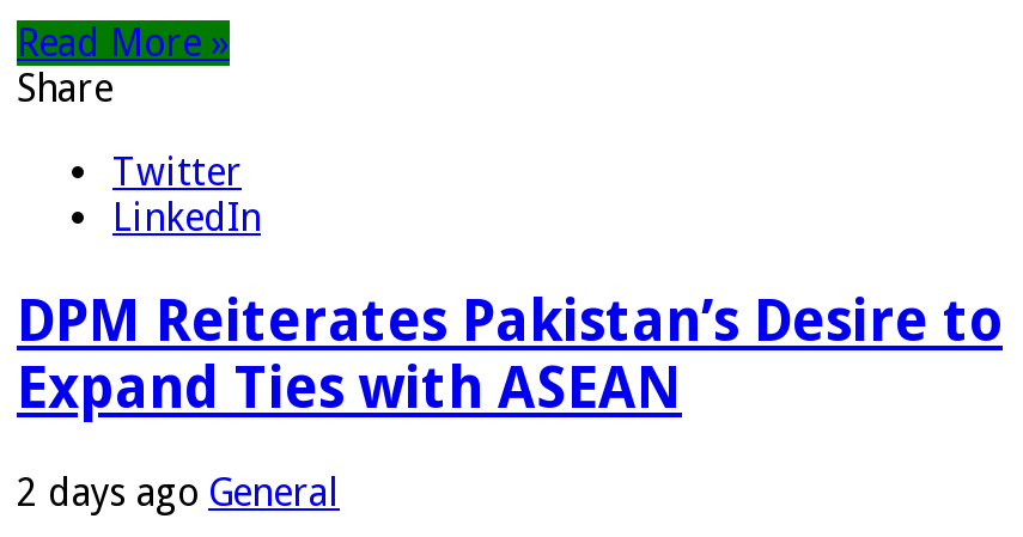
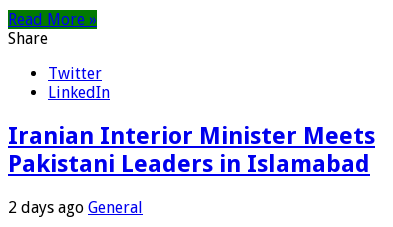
[17,289,1003,423] DPM Reiterates Pakistan’s Desire to | Expand Ties with ASEAN -> [8,122,375,178] Iranian Interior Minister Meets | Pakistani Leaders in Islamabad

